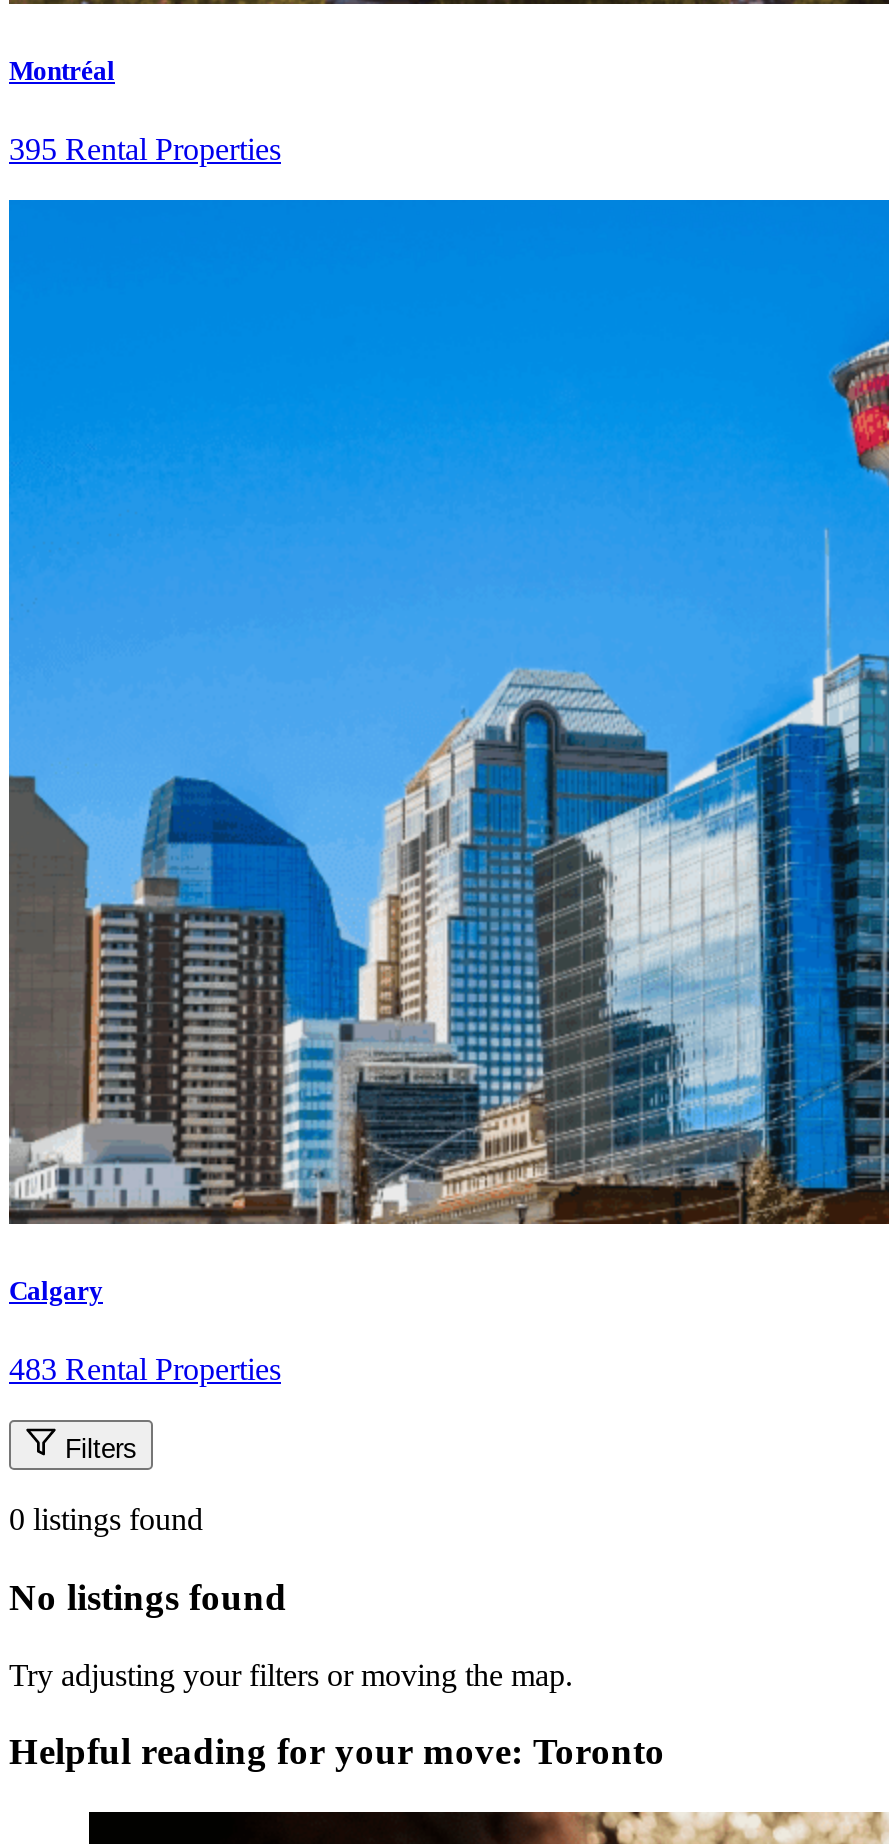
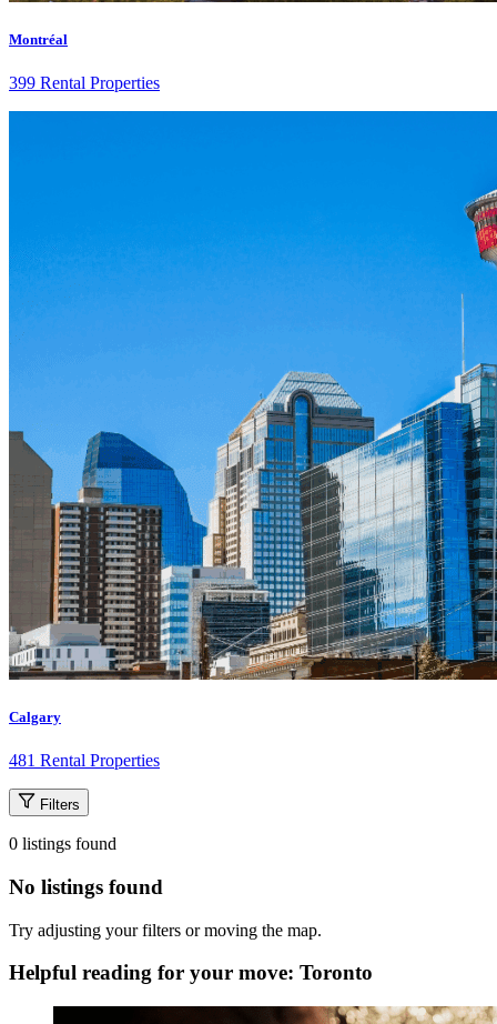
[9,132,281,166] 395 Rental Properties -> [9,73,160,92] 399 Rental Properties
[9,1352,281,1386] 483 Rental Properties -> [9,751,160,770] 481 Rental Properties

